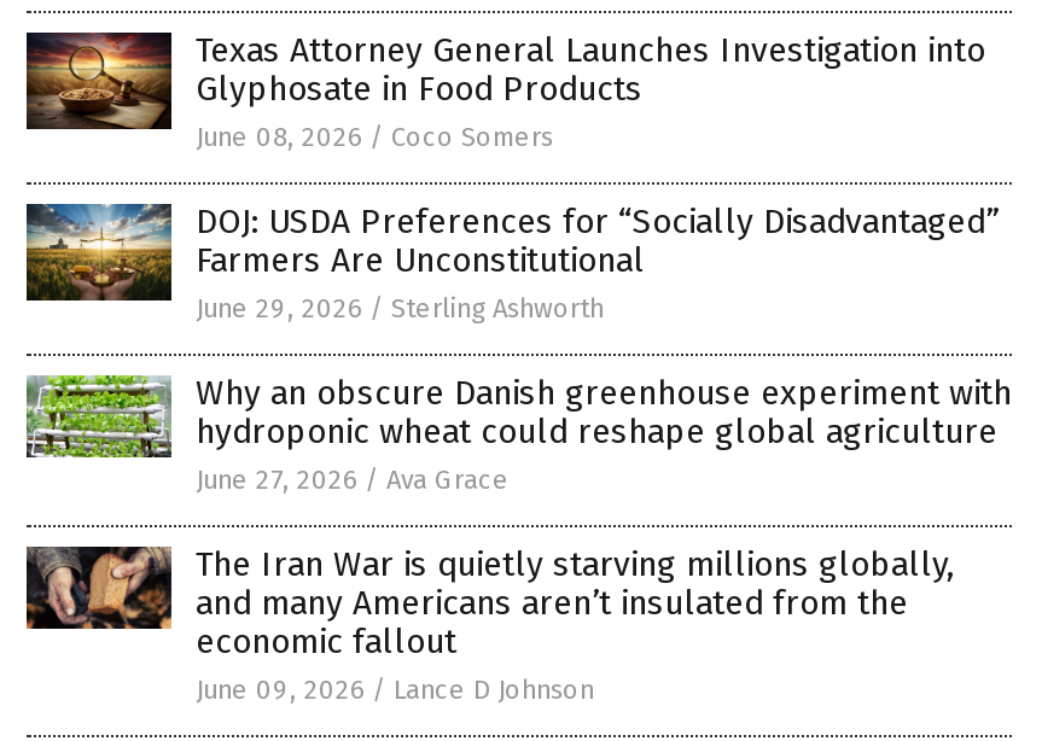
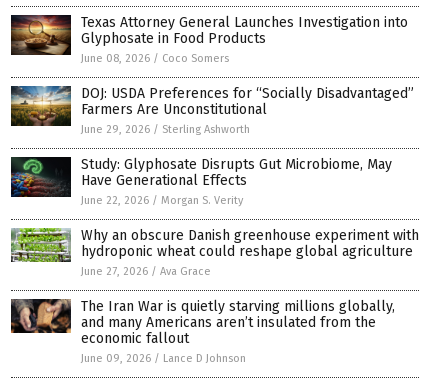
none -> [11,156,392,207] [image] | Study: Glyphosate Disrupts Gut Microbiome, May | Have Generational Effects | June 22, 2026 / Morgan S. Verity

